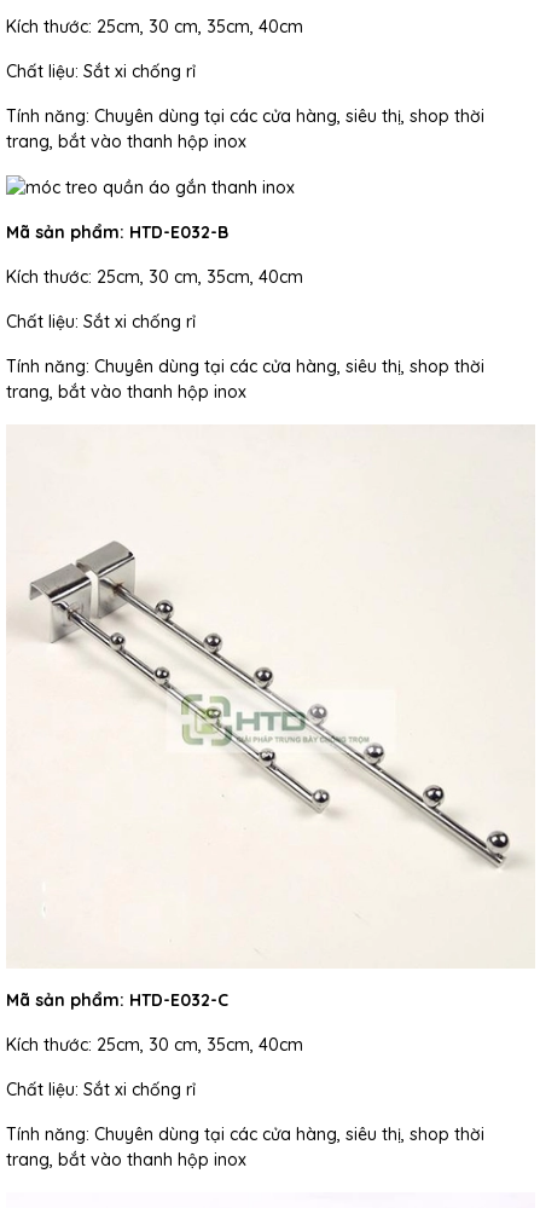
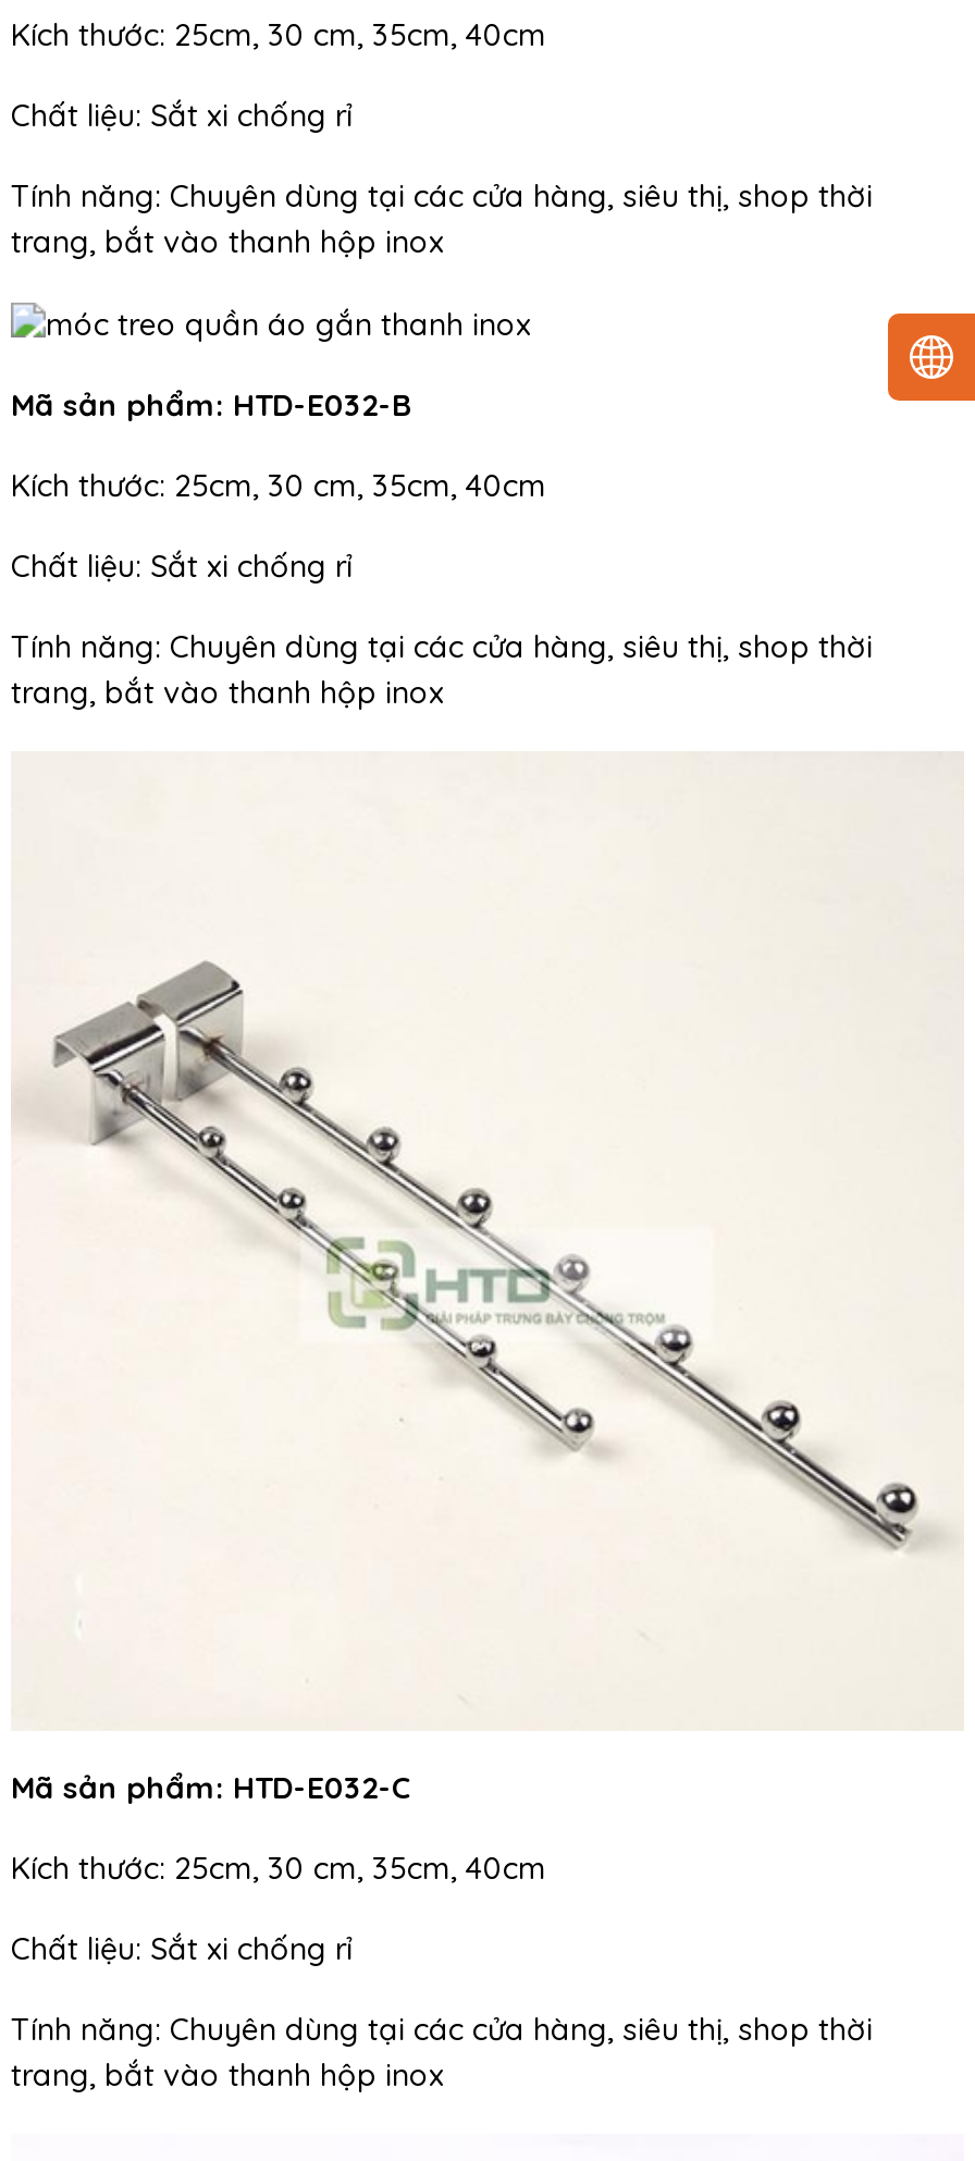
none -> [886,311,968,403] [image]

